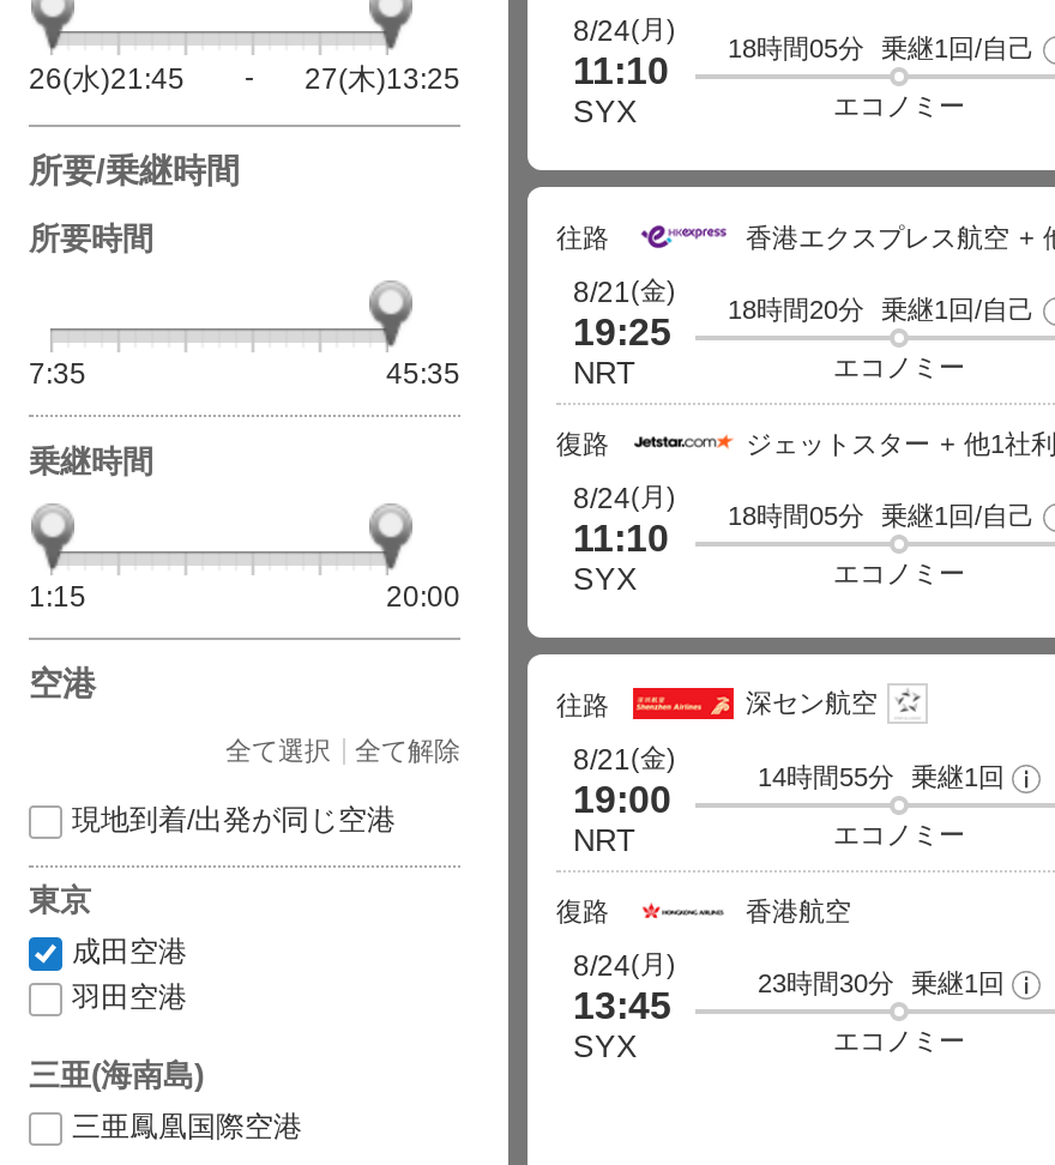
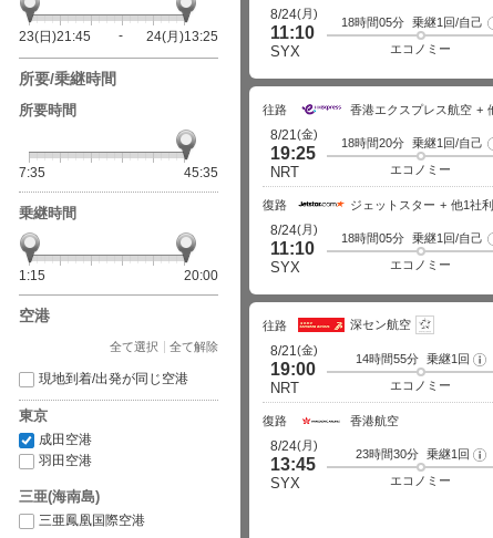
[29,62,460,95] 26(水)21:45 | 27(木)13:25 -> [19,29,218,44] 23(日)21:45 | 24(月)13:25

